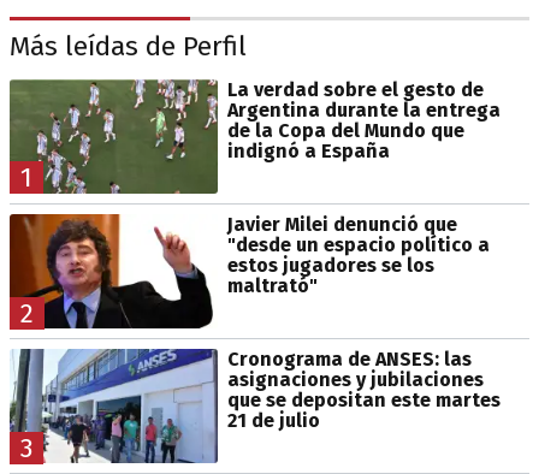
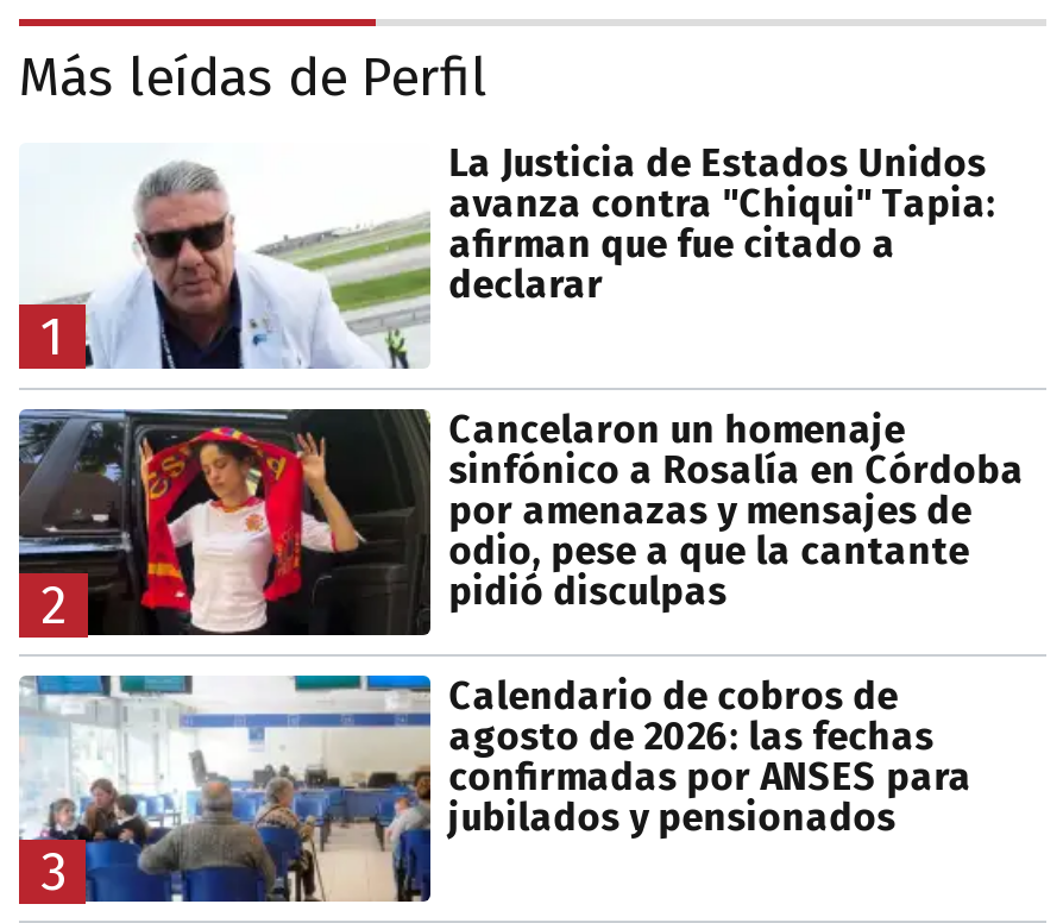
[8,78,500,195] [image] | La verdad sobre el gesto de | Argentina durante la entrega | de la Copa del Mundo que | indignó a España -> [19,141,996,369] [image] | La Justicia de Estados Unidos | avanza contra "Chiqui" Tapia: | afirman que fue citado a | declarar
[8,213,489,330] [image] | Javier Milei denunció que | "desde un espacio político a | estos jugadores se los | maltrató" -> [17,407,1024,638] [image] | Cancelaron un homenaje | sinfónico a Rosalía en Córdoba | por amenazas y mensajes de | odio, pese a que la cantante | pidió disculpas
[8,348,500,464] [image] | Cronograma de ANSES: las | asignaciones y jubilaciones | que se depositan este martes | 21 de julio -> [19,673,972,904] [image] | Calendario de cobros de | agosto de 2026: las fechas | confirmadas por ANSES para | jubilados y pensionados

